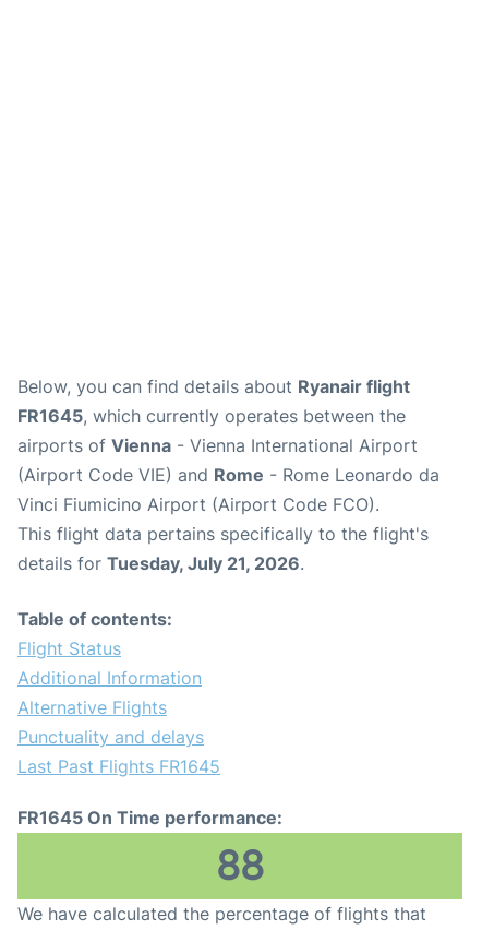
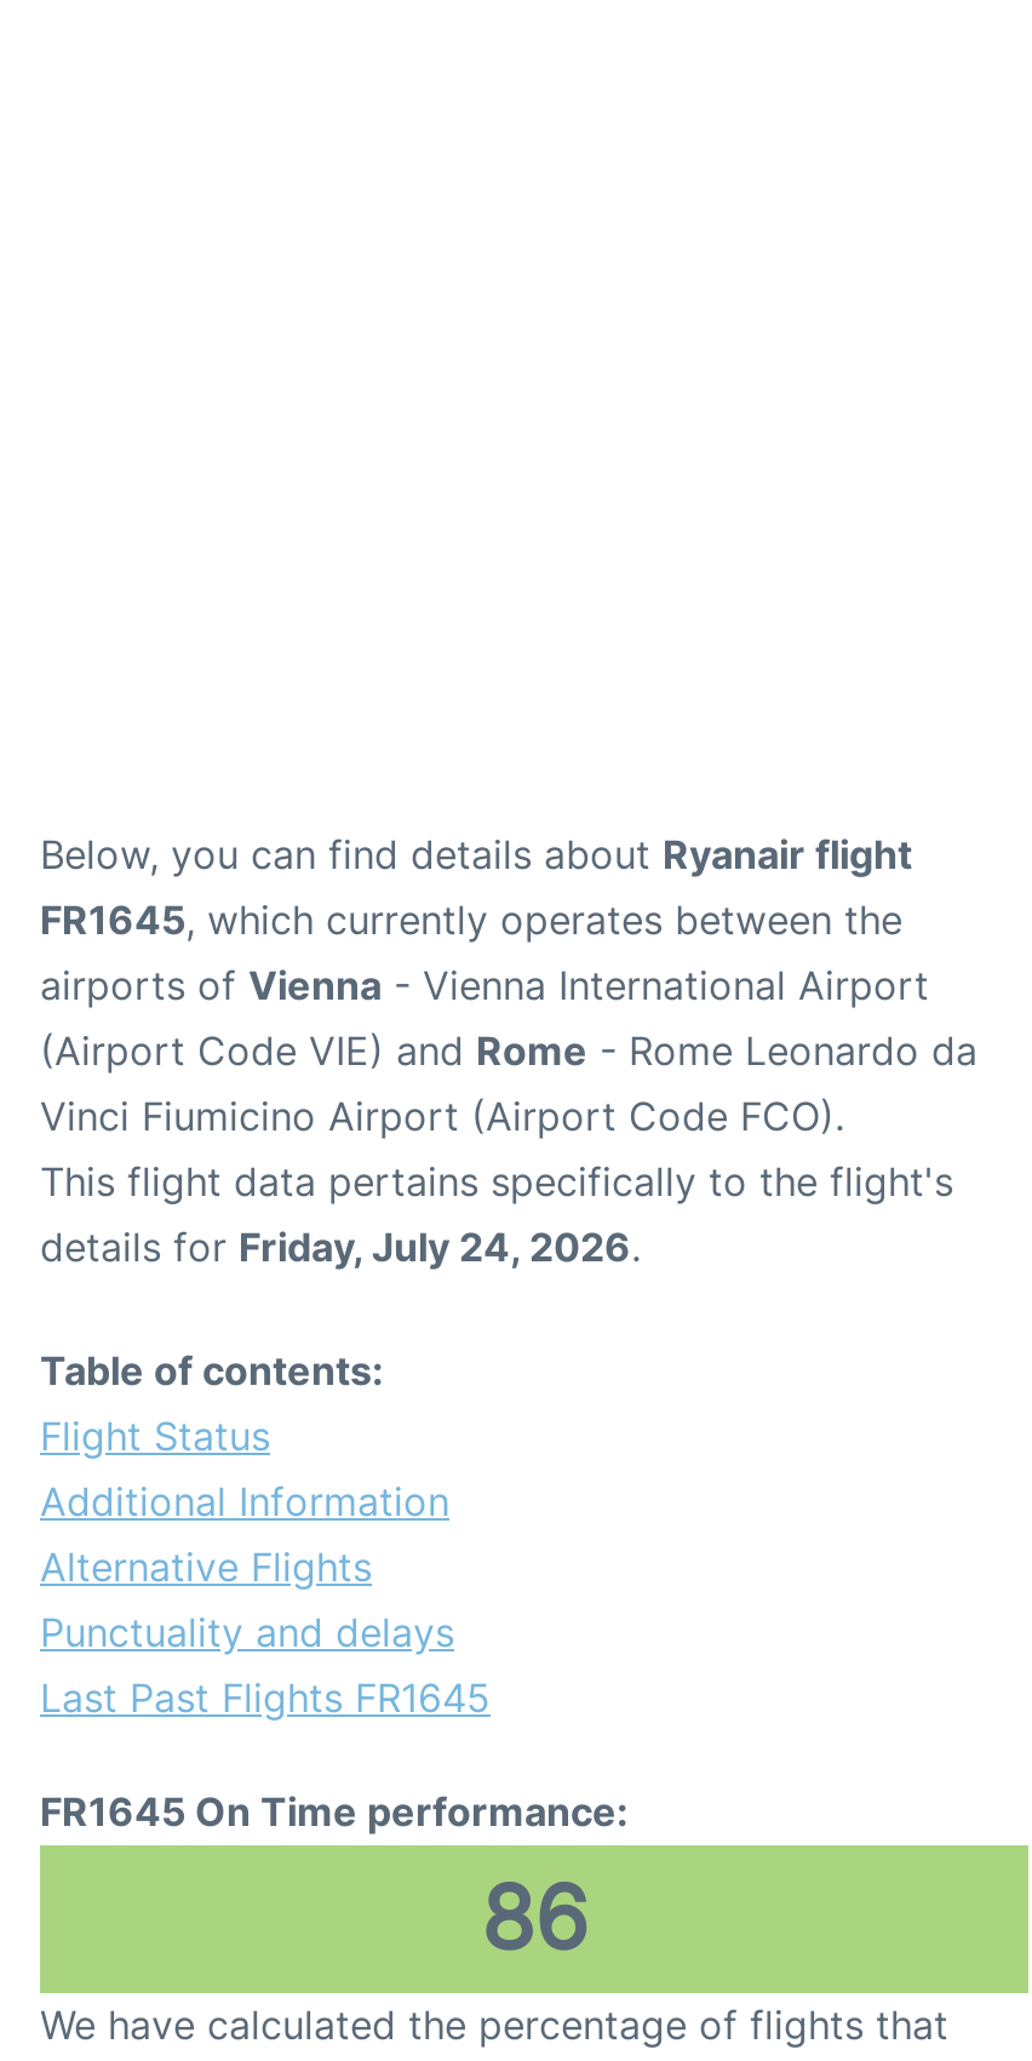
[17,552,304,574] details for Tuesday, July 21, 2026. -> [40,1223,641,1271] details for Friday, July 24, 2026.
[216,842,264,890] 88 -> [481,1865,587,1972] 86

